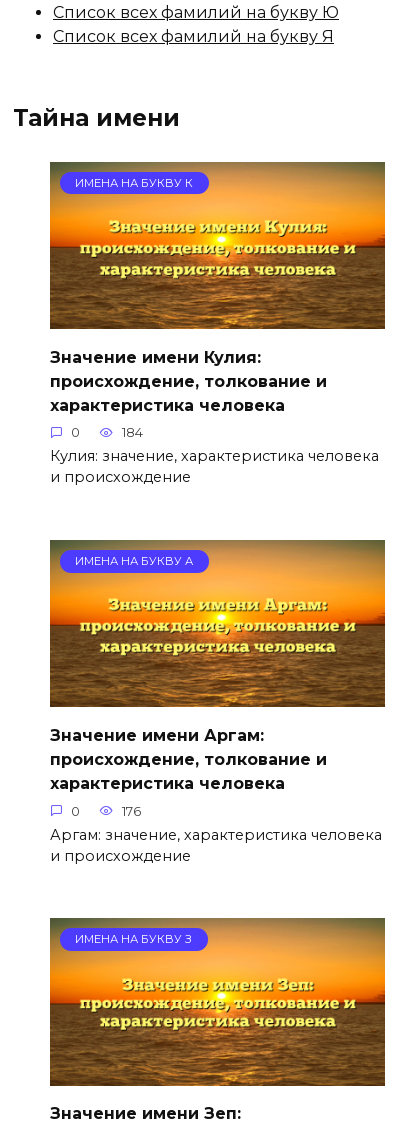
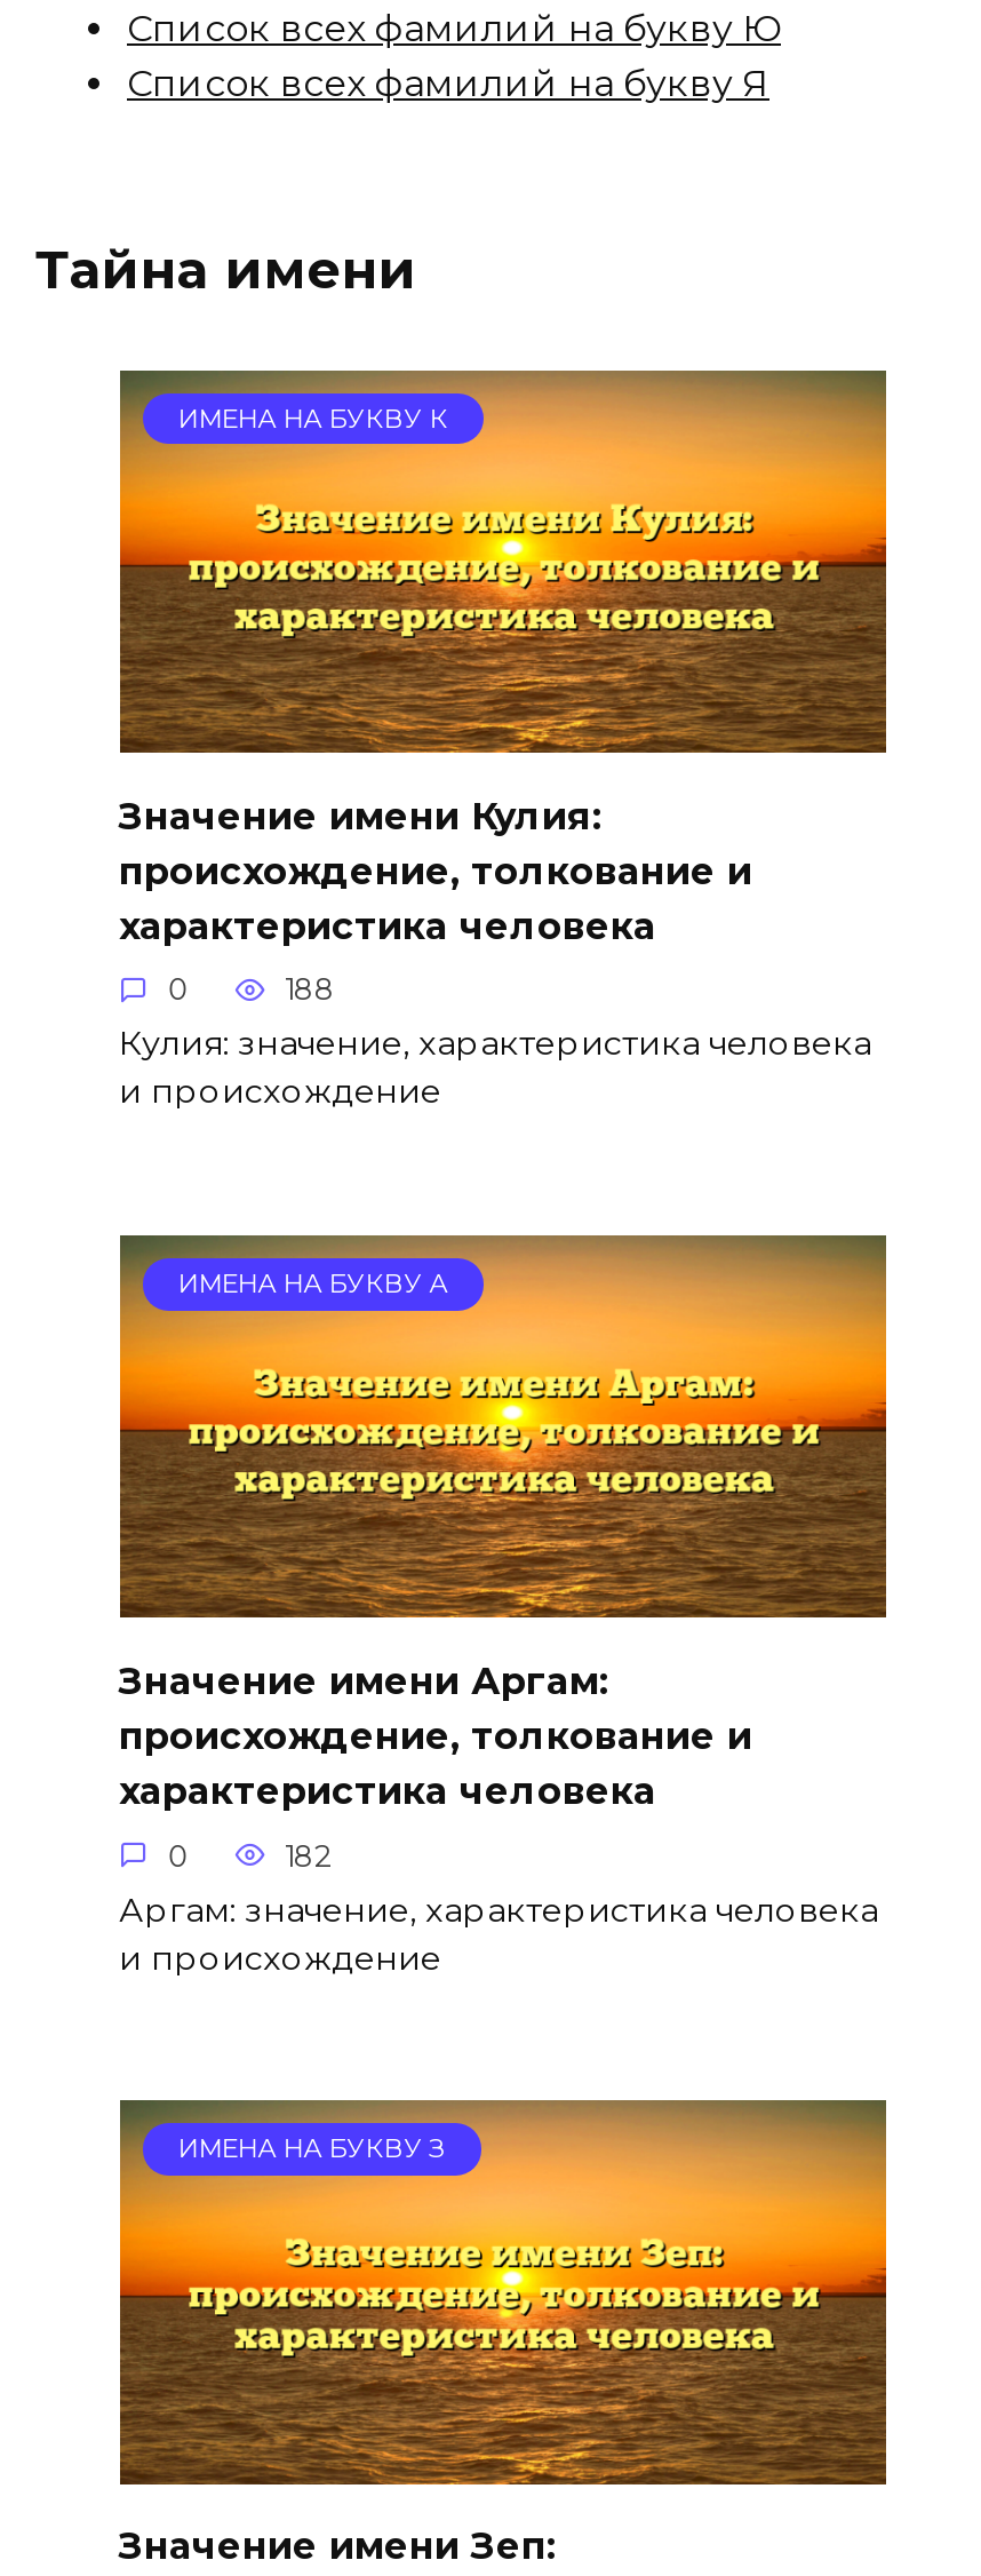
[122,425,143,440] 184 -> [285,973,335,1008] 188
[122,804,141,819] 176 -> [285,1839,330,1873] 182

